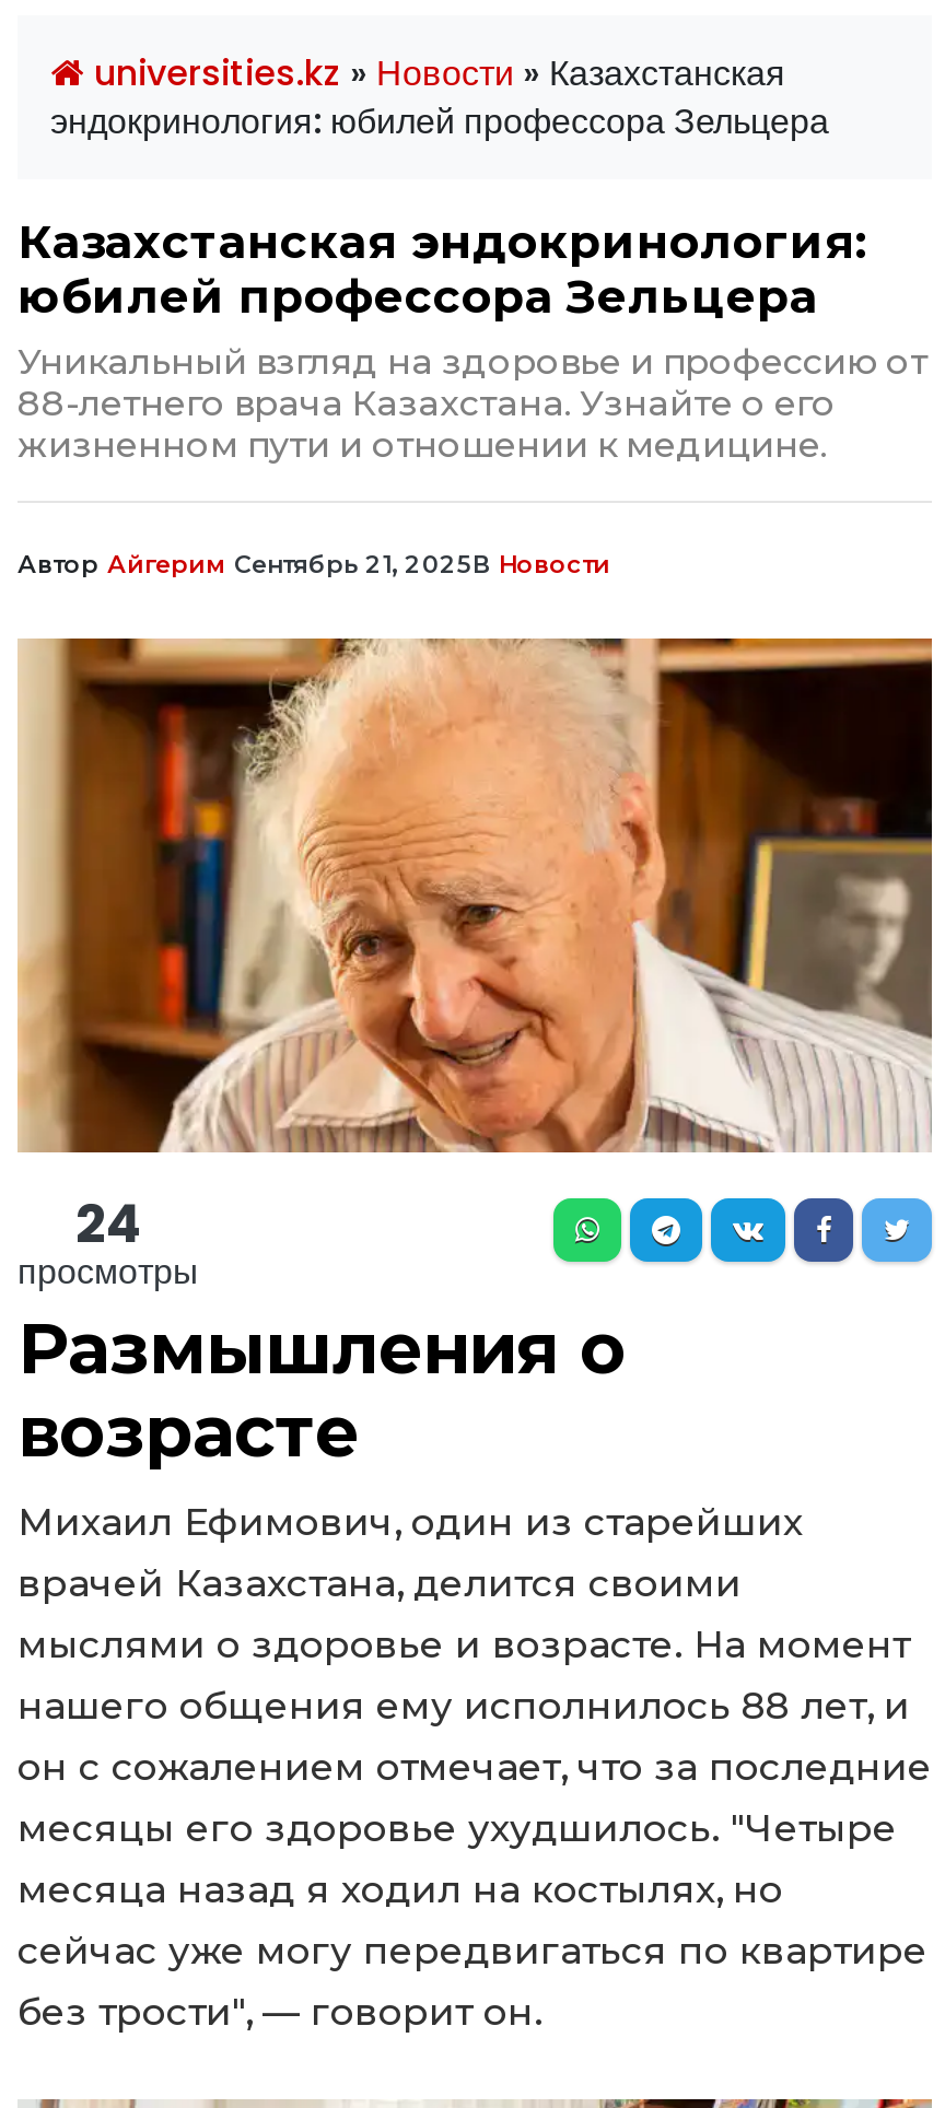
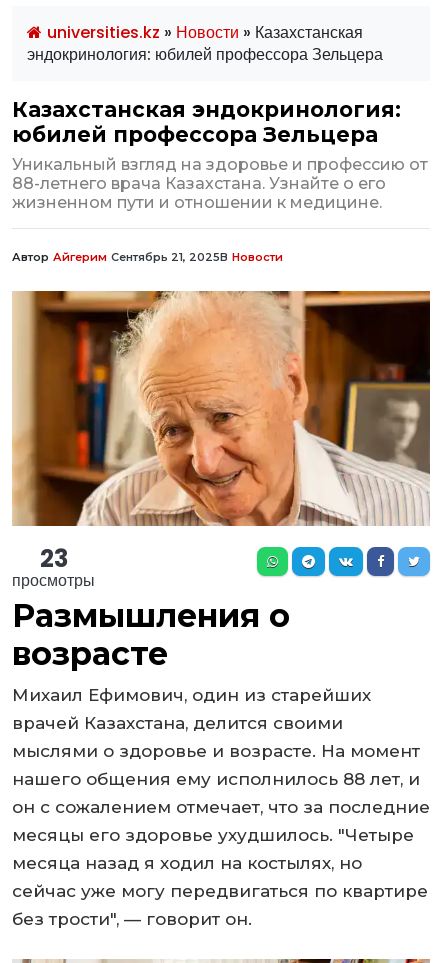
[75,1188,141,1261] 24 -> [39,542,67,575] 23

